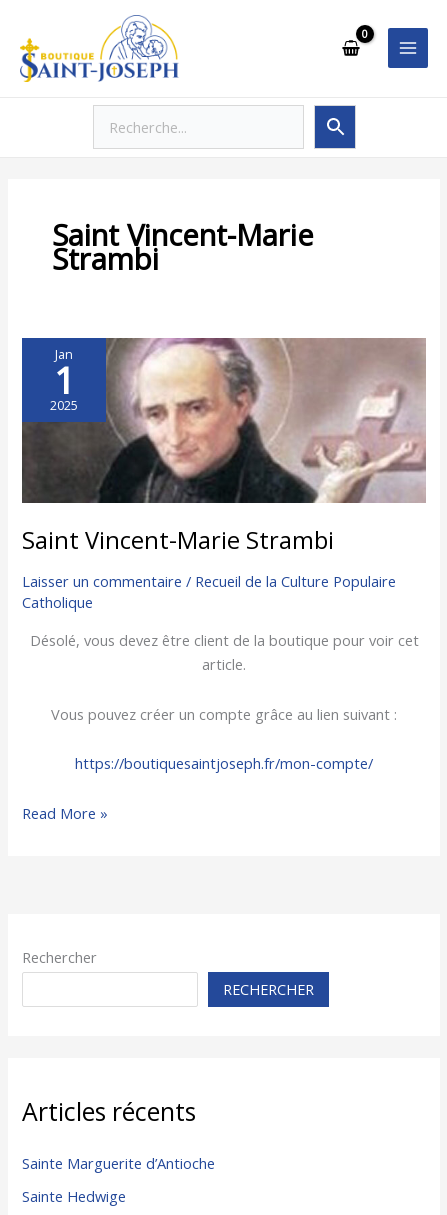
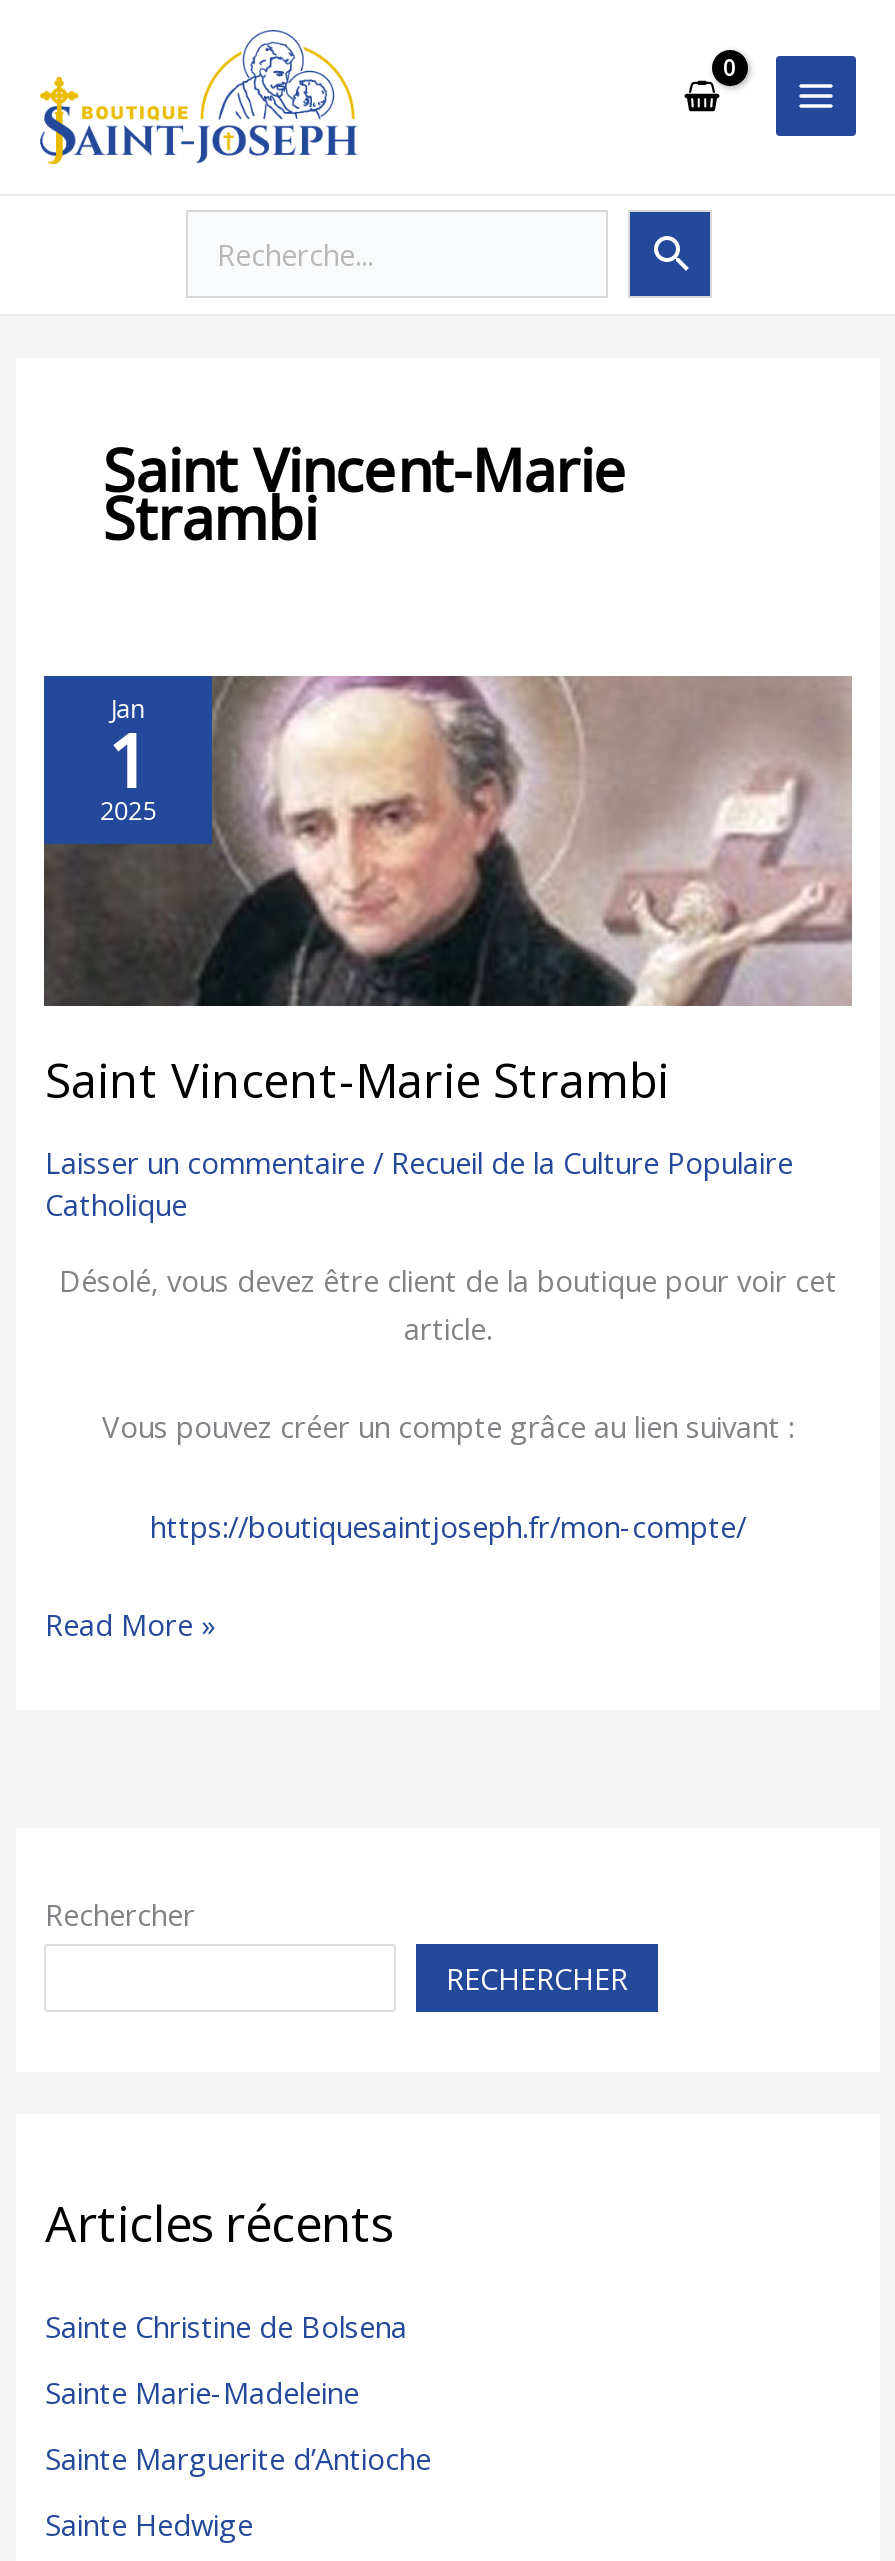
none -> [45,2306,407,2412] Sainte Christine de Bolsena | Sainte Marie-Madeleine

